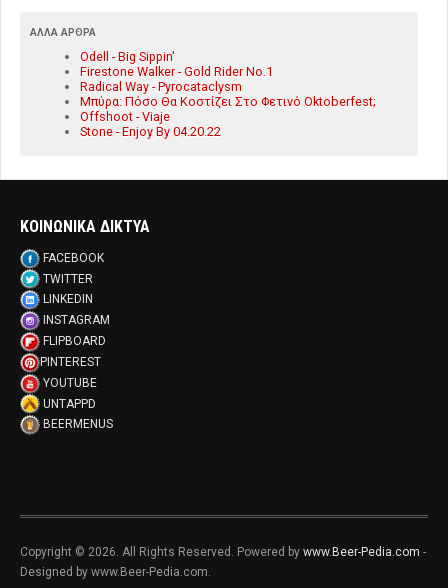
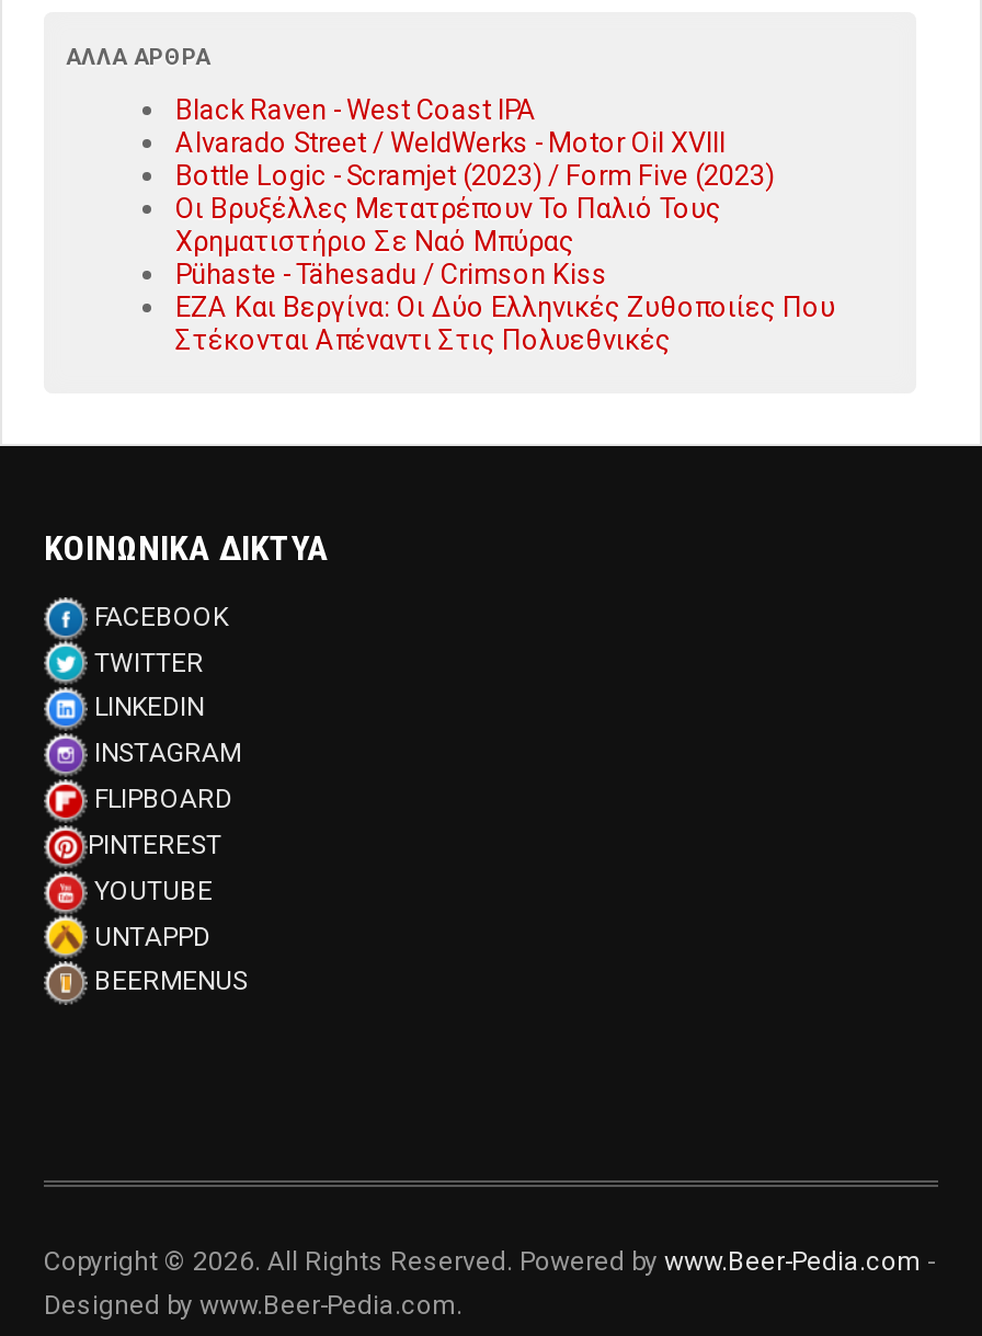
[80,49,376,139] Odell - Big Sippin' | Firestone Walker - Gold Rider Νο.1 | Radical Way - Pyrocataclysm | Μπύρα: Πόσο Θα Κοστίζει Στο Φετινό Oktoberfest; | Offshoot - Viaje | Stone - Enjoy By 04.20.22 -> [175,93,835,356] Black Raven - West Coast IPA | Alvarado Street / WeldWerks - Motor Oil XVIII | Bottle Logic - Scramjet (2023) / Form Five (2023) | Οι Βρυξέλλες Μετατρέπουν Το Παλιό Τους | Χρηματιστήριο Σε Ναό Μπύρας | Pühaste - Tähesadu / Crimson Kiss | ΕΖΑ Και Βεργίνα: Οι Δύο Ελληνικές Ζυθοποιίες Που | Στέκονται Απέναντι Στις Πολυεθνικές

